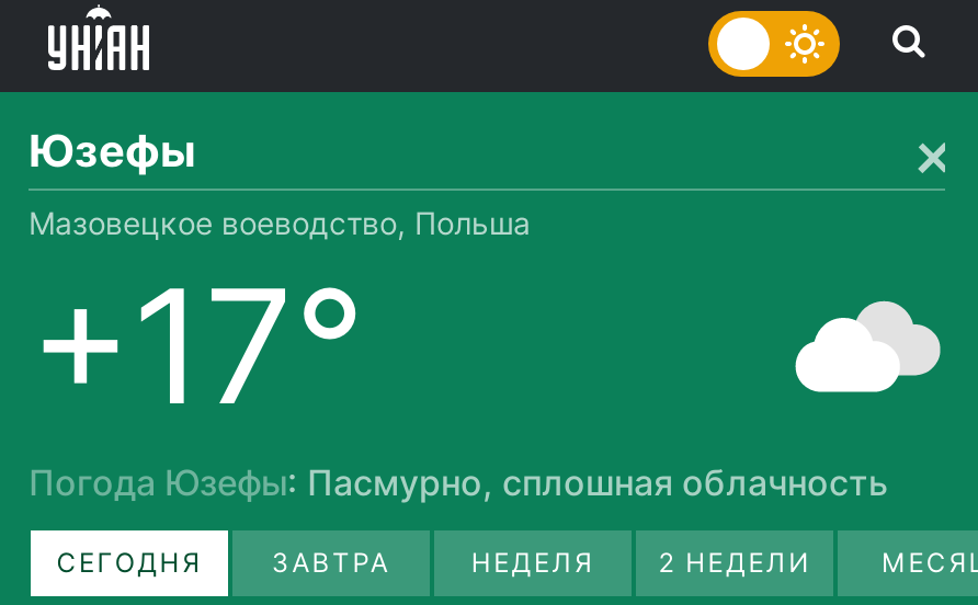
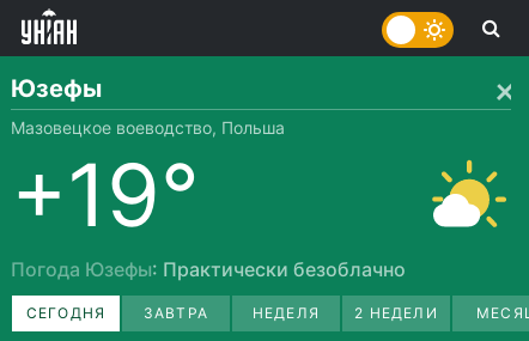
[29,250,943,504] [image] | +17° | Погода Юзефы: Пасмурно, сплошная облачность -> [11,142,509,281] [image] | +19° | Погода Юзефы: Практически безоблачно

